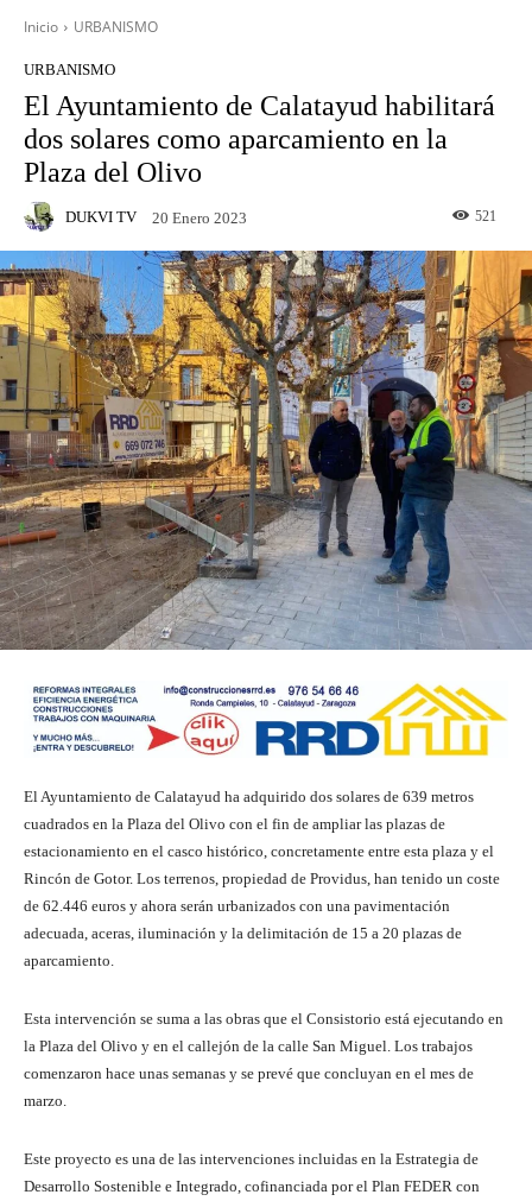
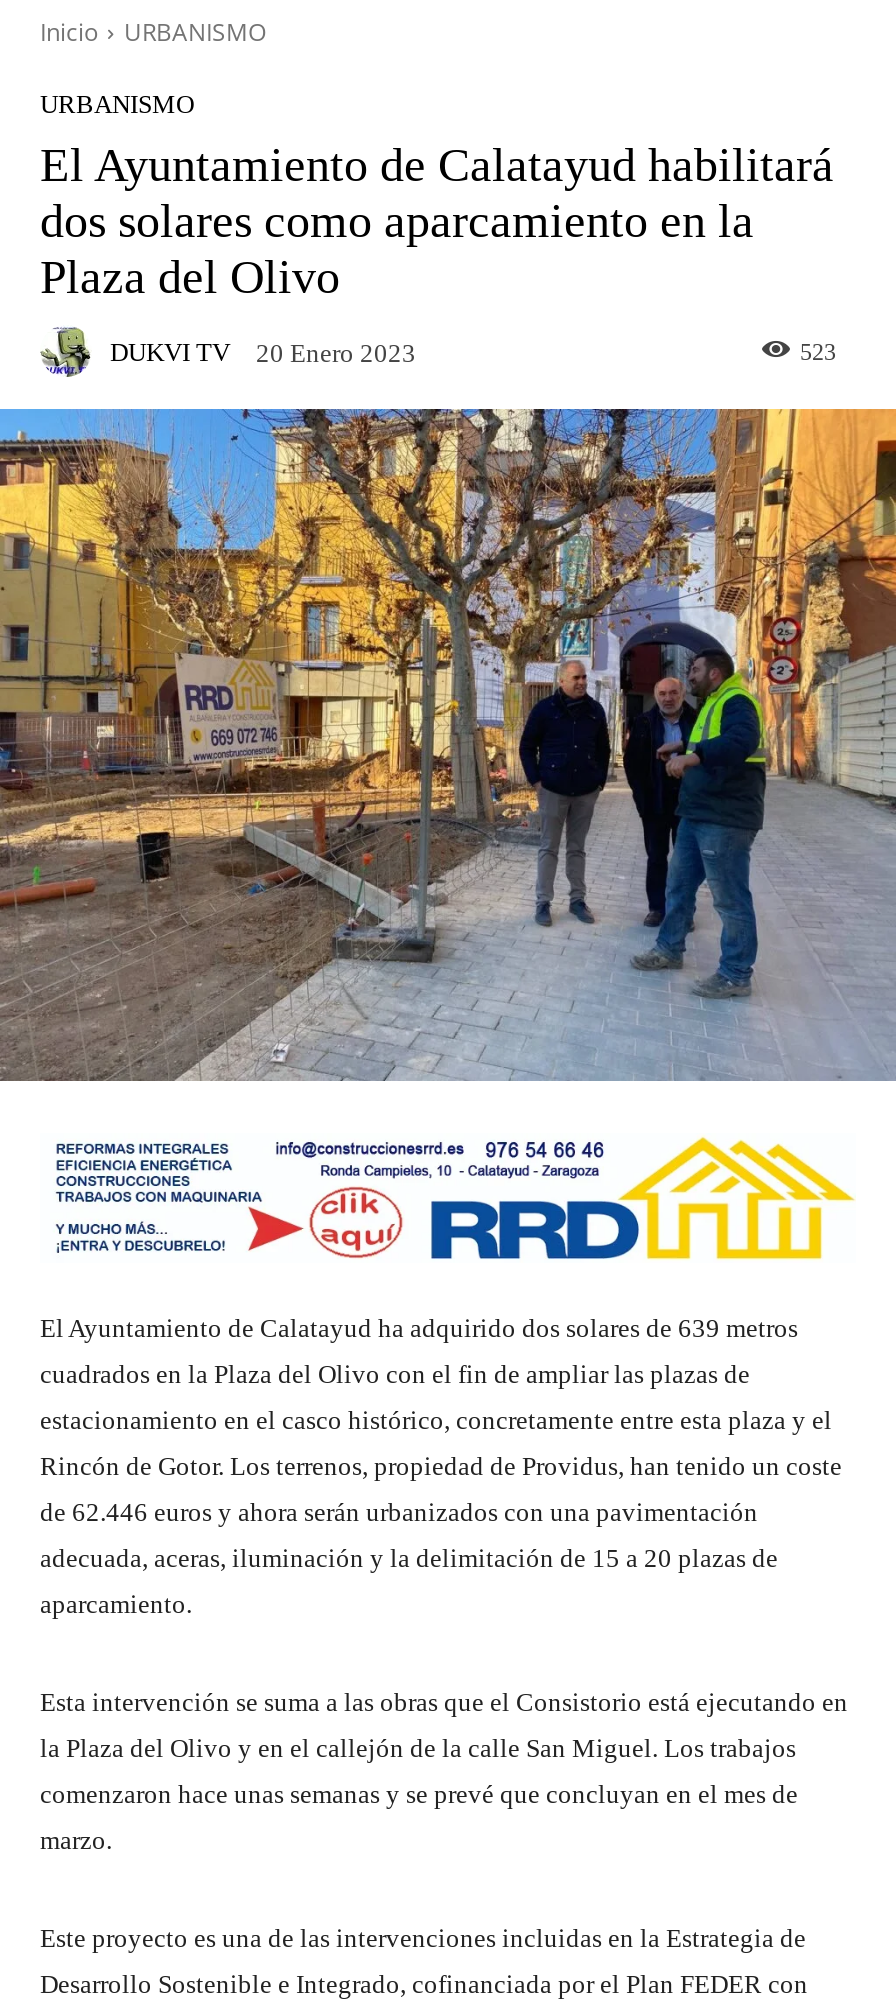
[475,208,496,225] 521 -> [800,337,836,365] 523

